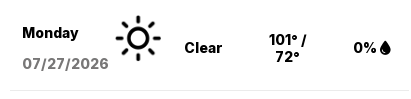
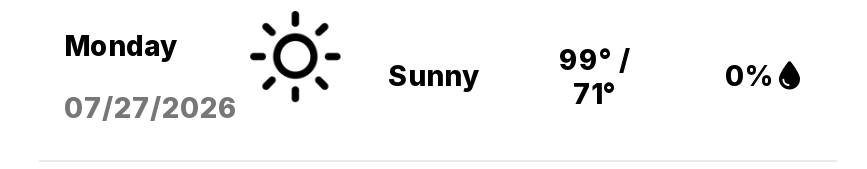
[184,31,307,65] Clear | 101° / | 72° -> [388,43,631,111] Sunny | 99° / | 71°

